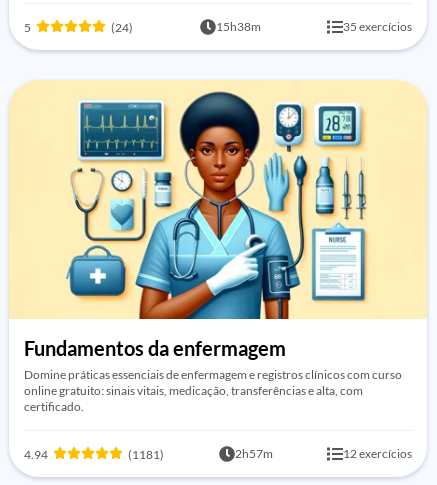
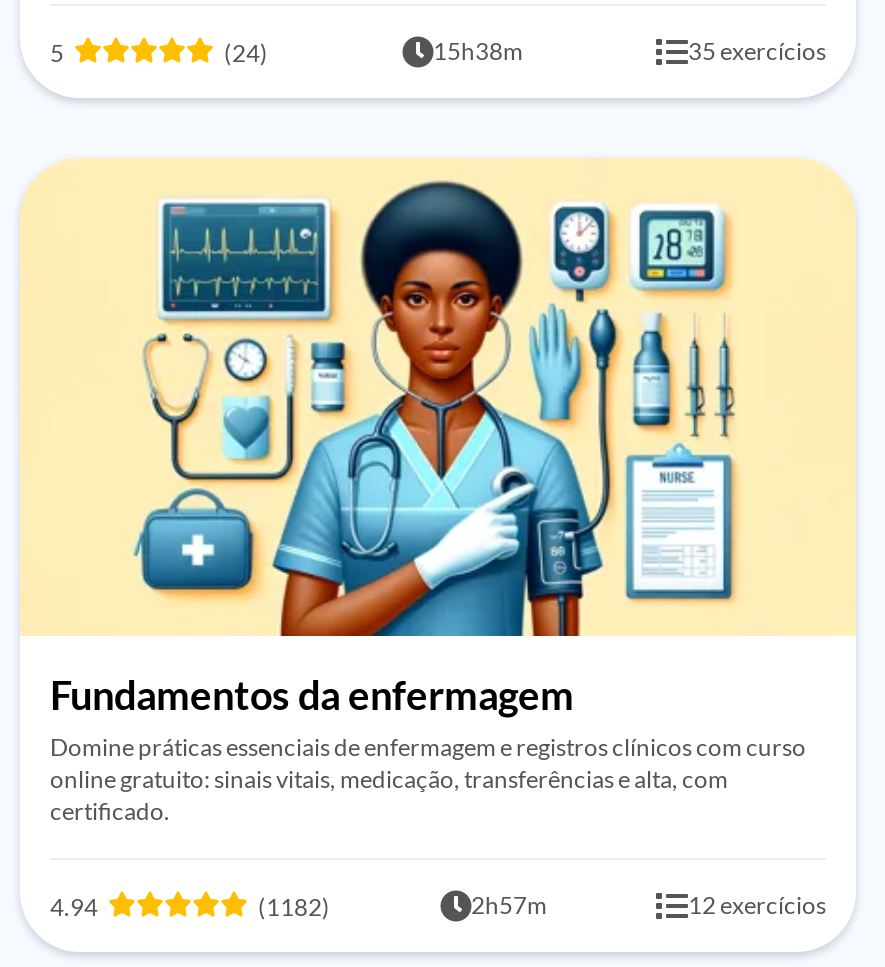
[128,447,164,462] (1181) -> [258,891,330,921] (1182)

